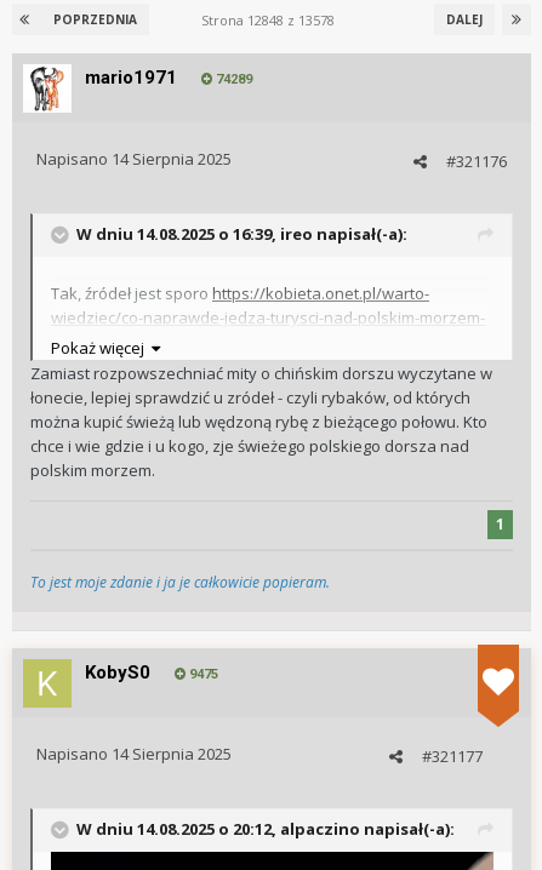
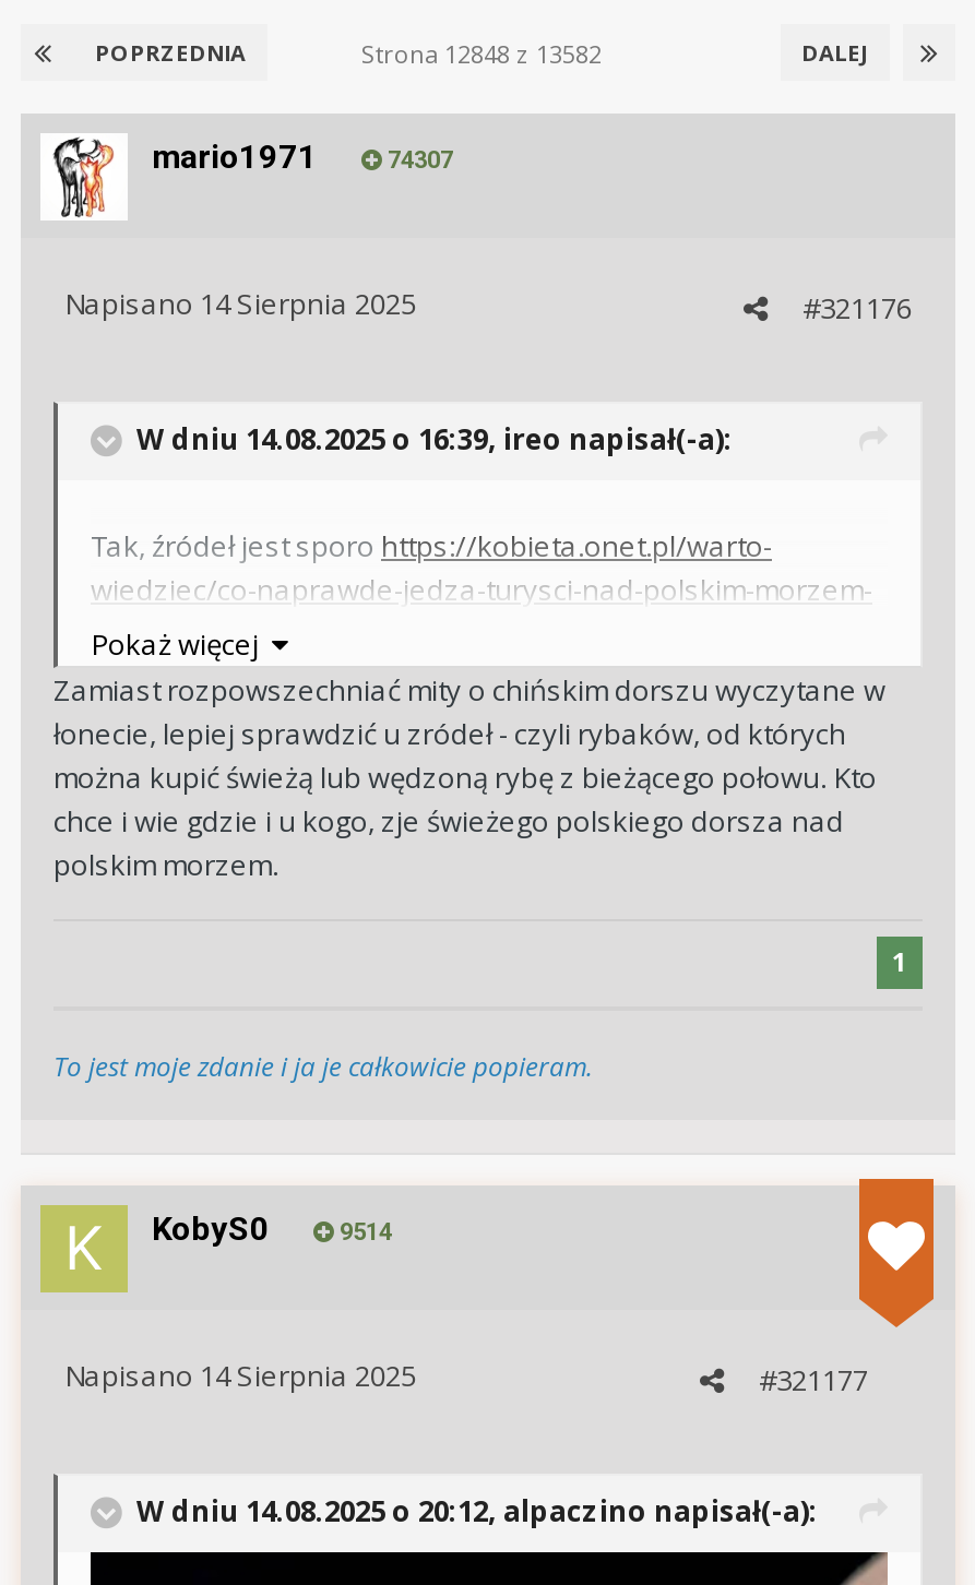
[201,11,342,29] Strona 12848 z 13578 -> [361,37,615,70] Strona 12848 z 13582
[212,71,252,87] 74289 -> [381,146,453,175] 74307
[186,666,218,682] 9475 -> [333,1218,392,1247] 9514

